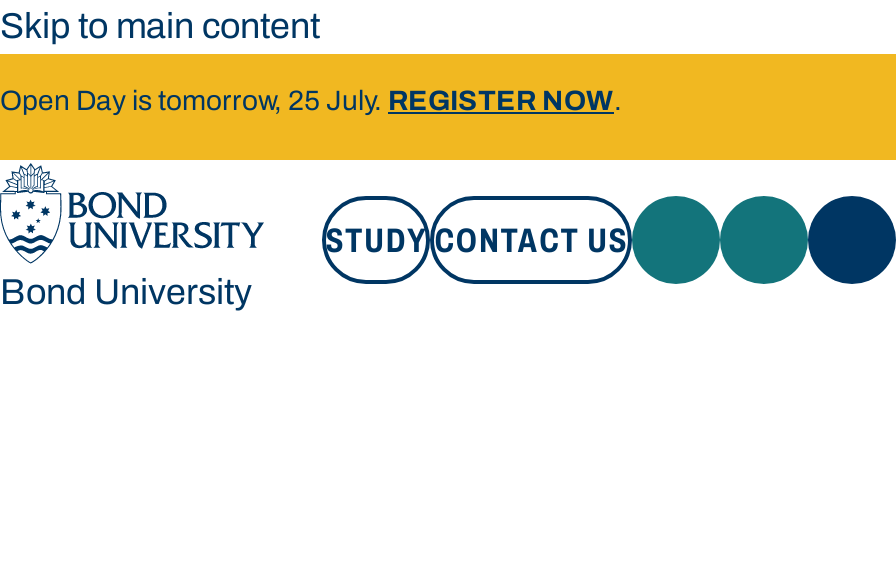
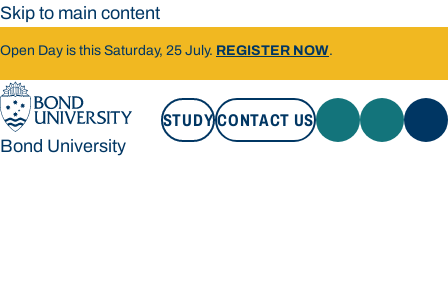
[0,86,622,116] Open Day is tomorrow, 25 July. REGISTER NOW. -> [0,43,333,58] Open Day is this Saturday, 25 July. REGISTER NOW.

